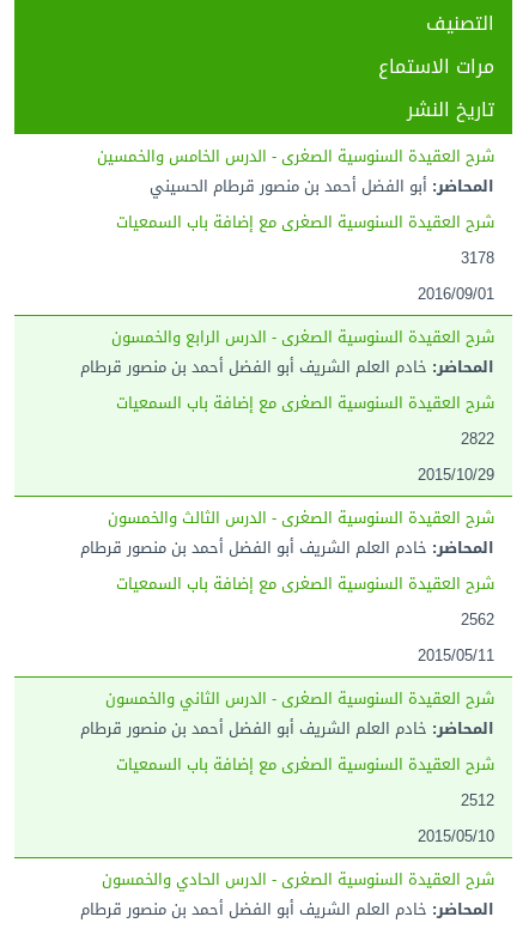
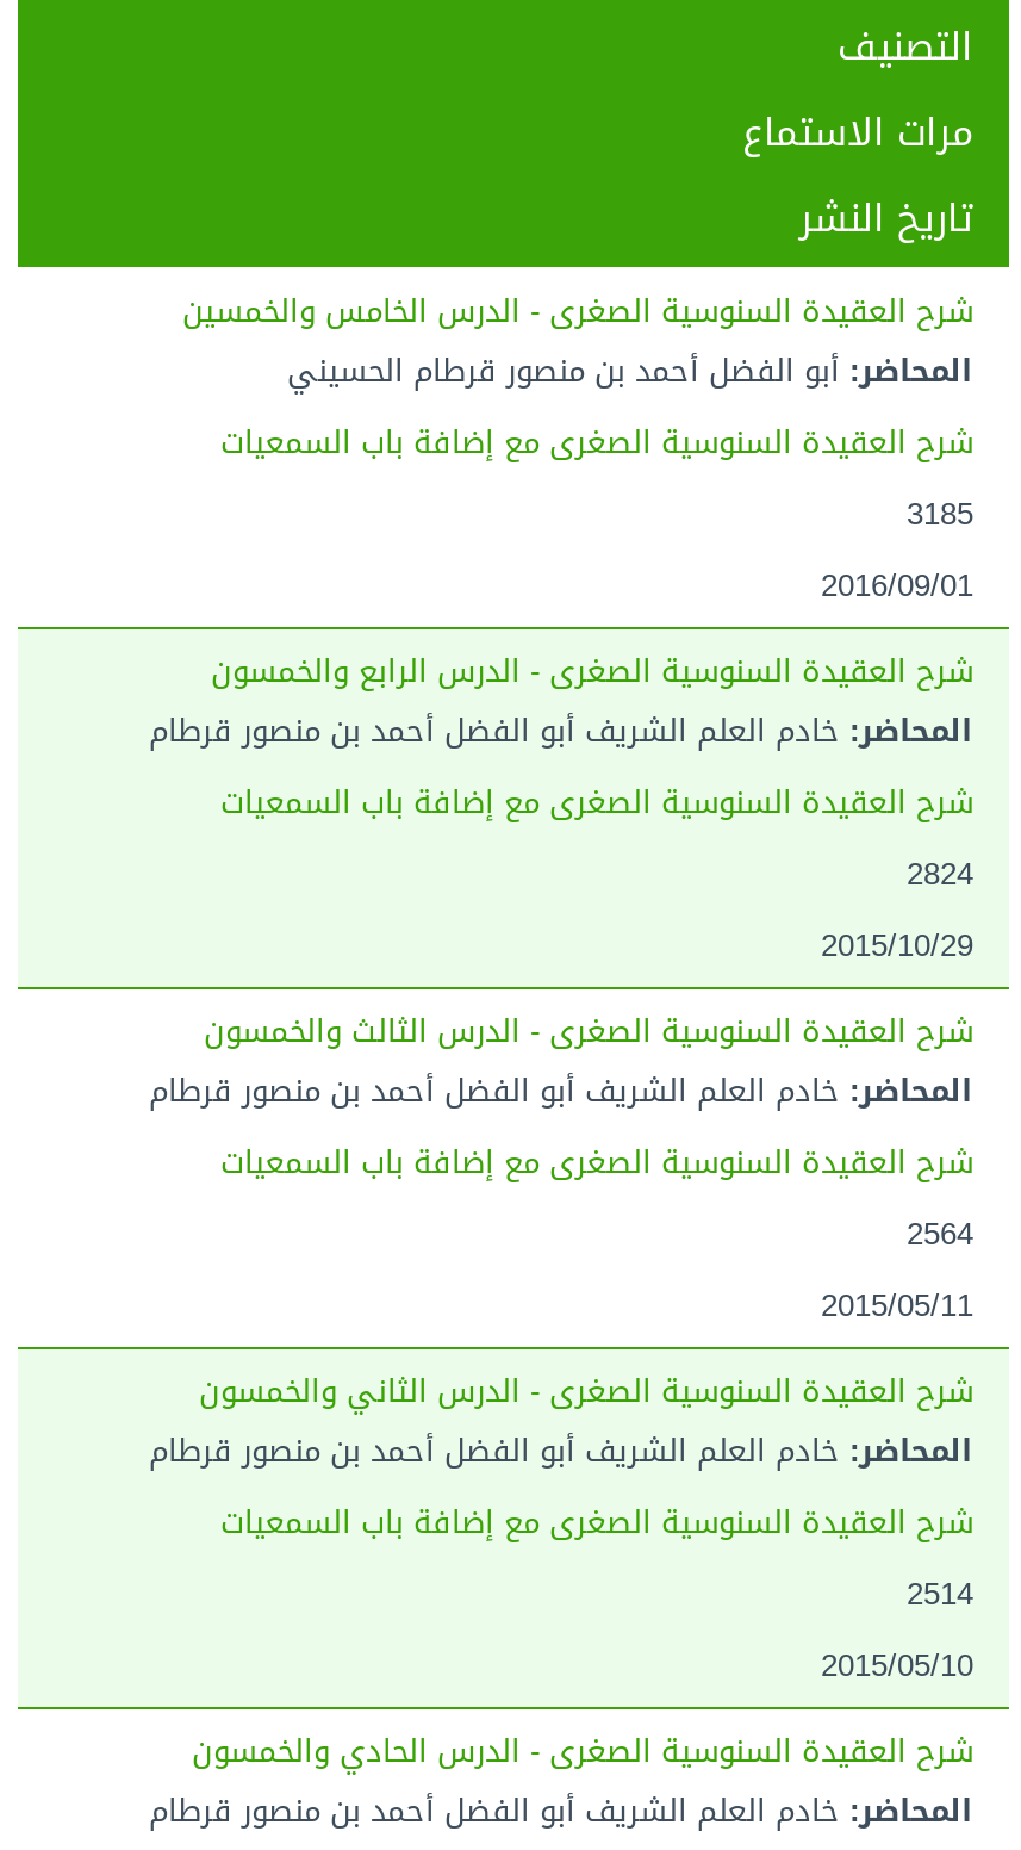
[461,243,494,273] 3178 -> [907,484,973,544] 3185
[461,424,494,454] 2822 -> [907,844,973,904] 2824
[461,605,494,634] 2562 -> [907,1204,973,1264] 2564
[461,785,494,815] 2512 -> [907,1564,973,1624] 2514

